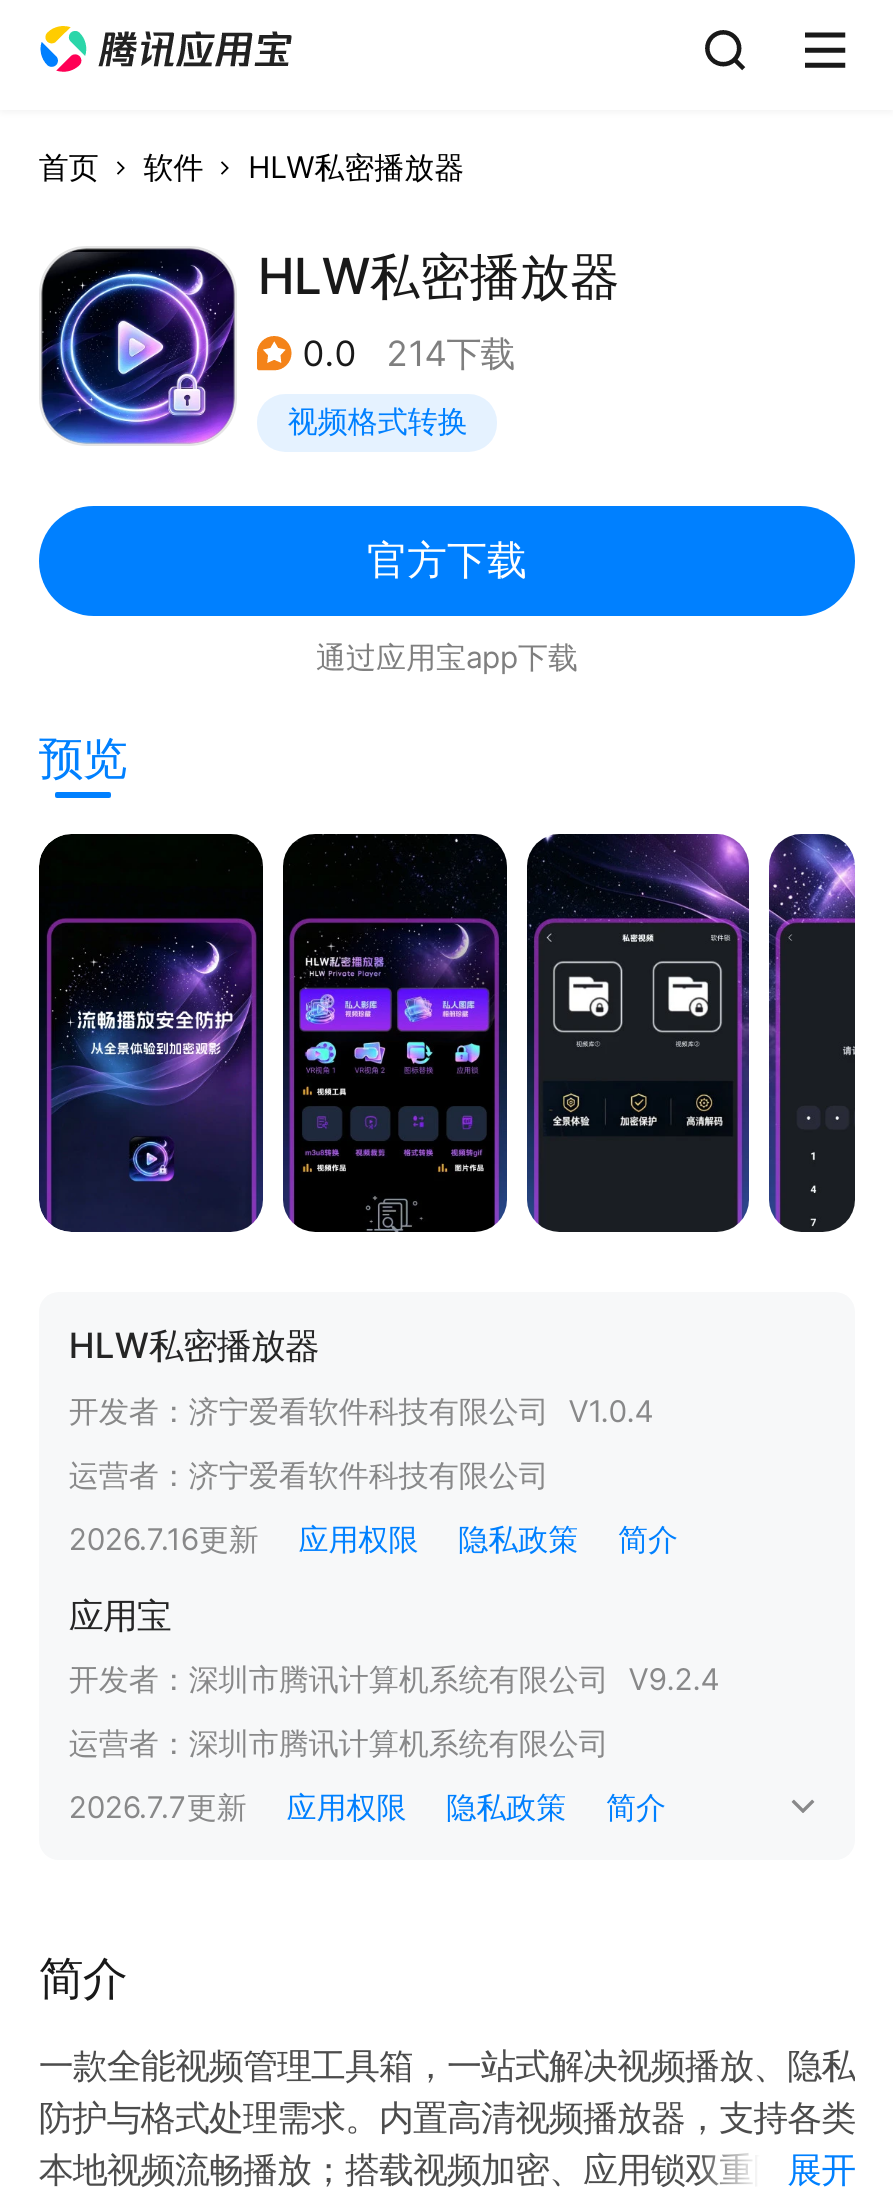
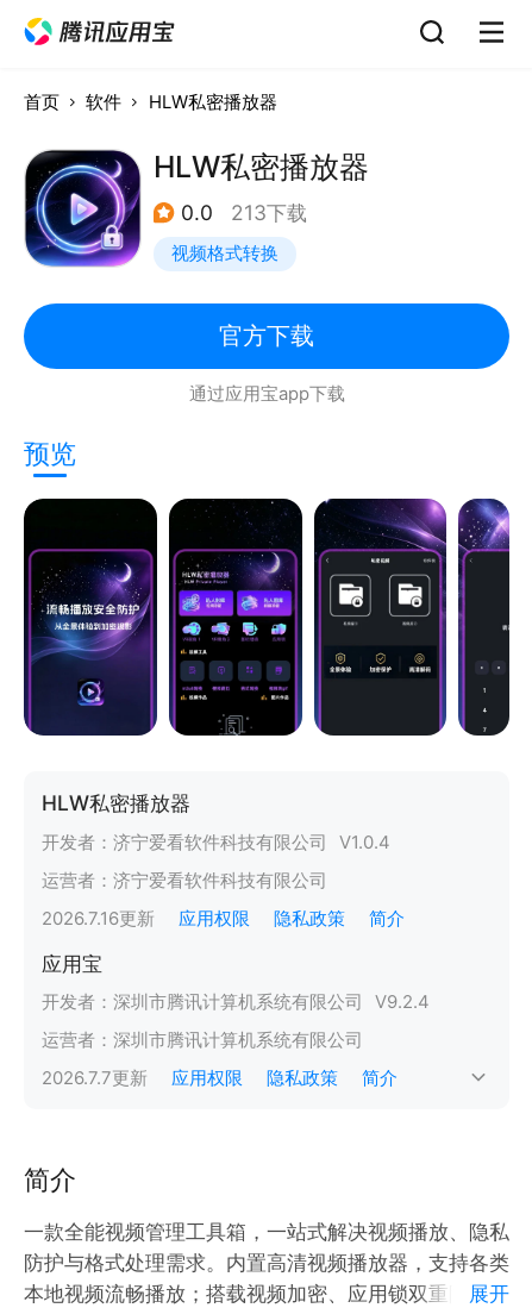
[303,333,514,375] 0.0 214下载 -> [181,200,307,225] 0.0 213下载

